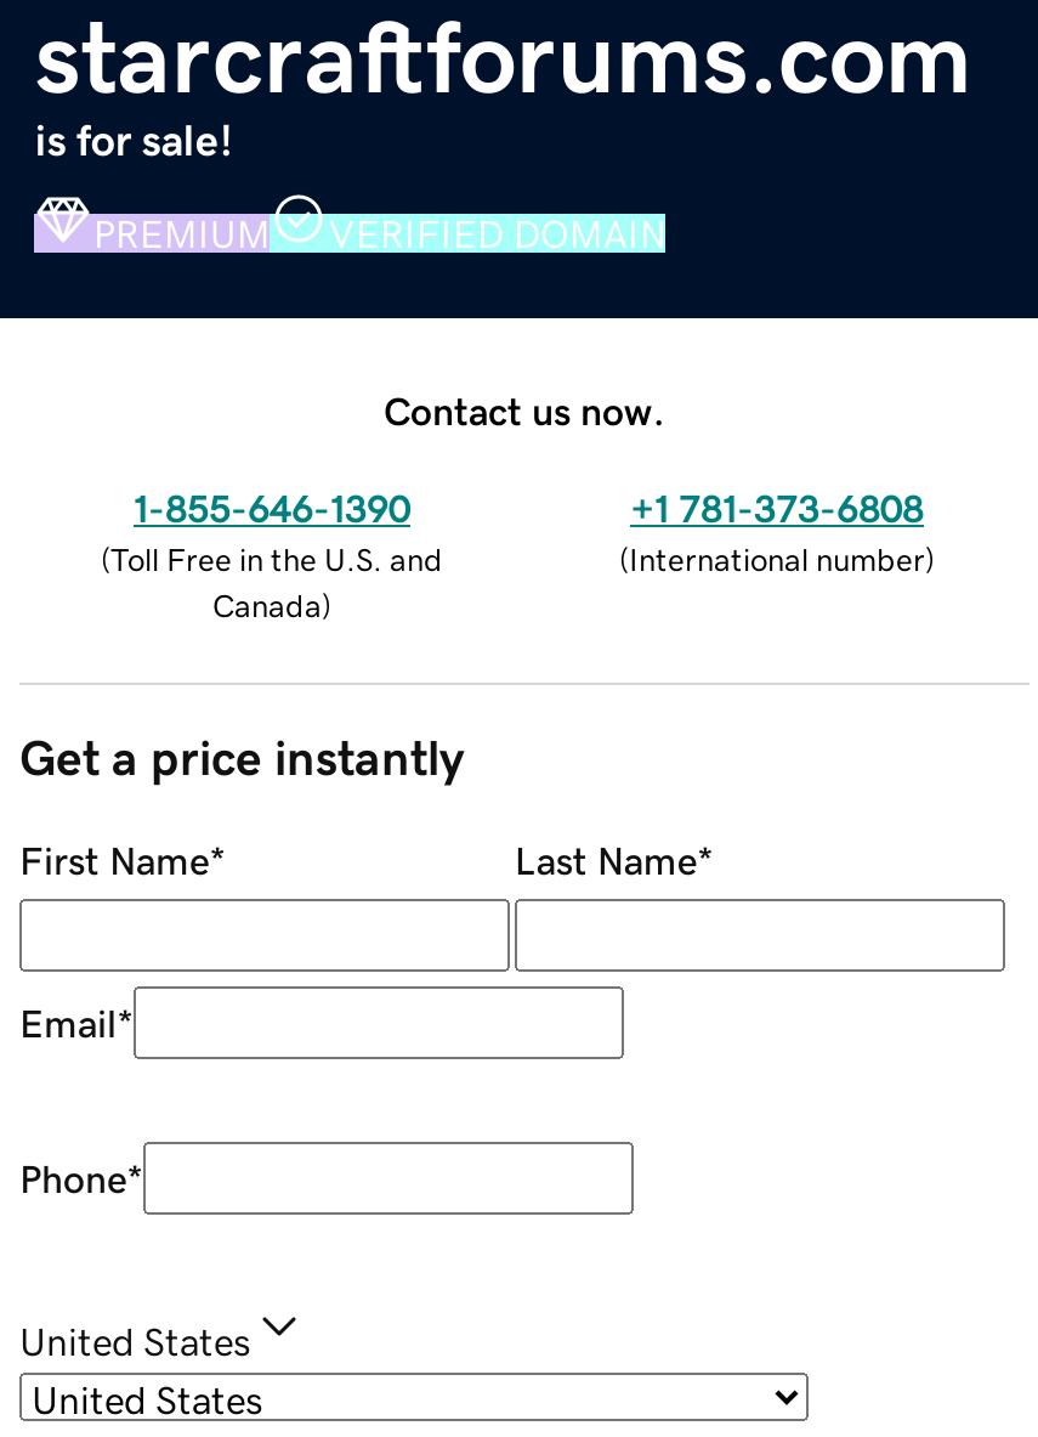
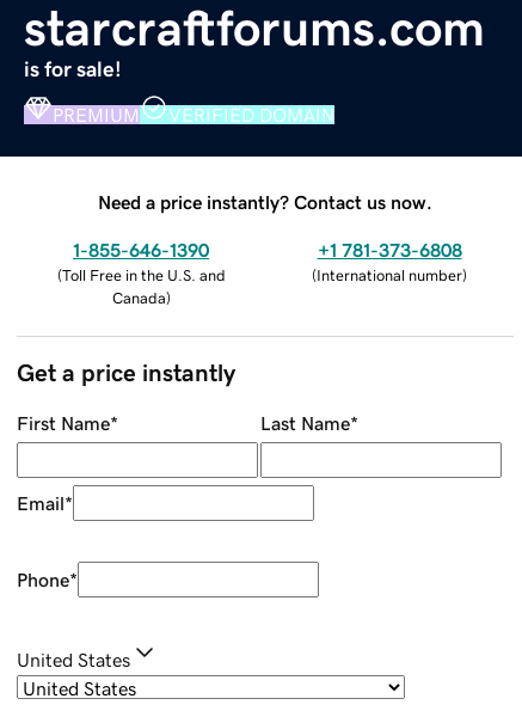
[384,390,665,429] Contact us now. -> [98,192,432,211] Need a price instantly? Contact us now.

